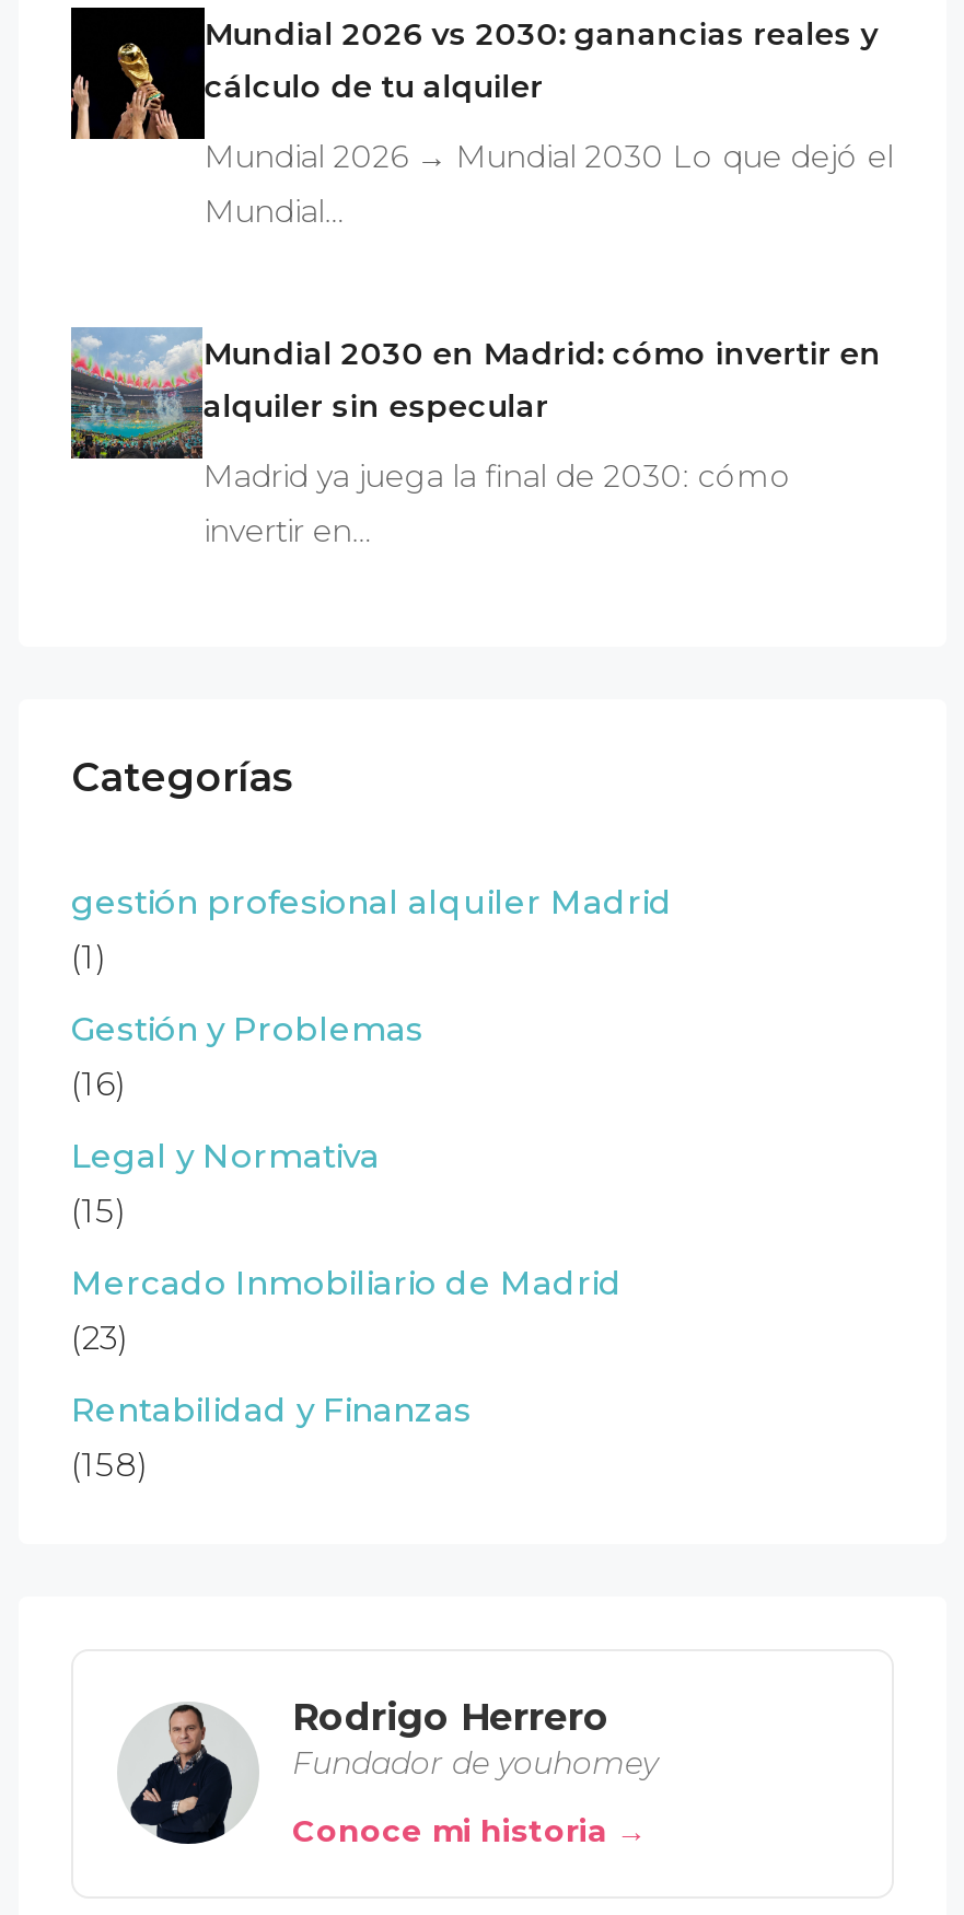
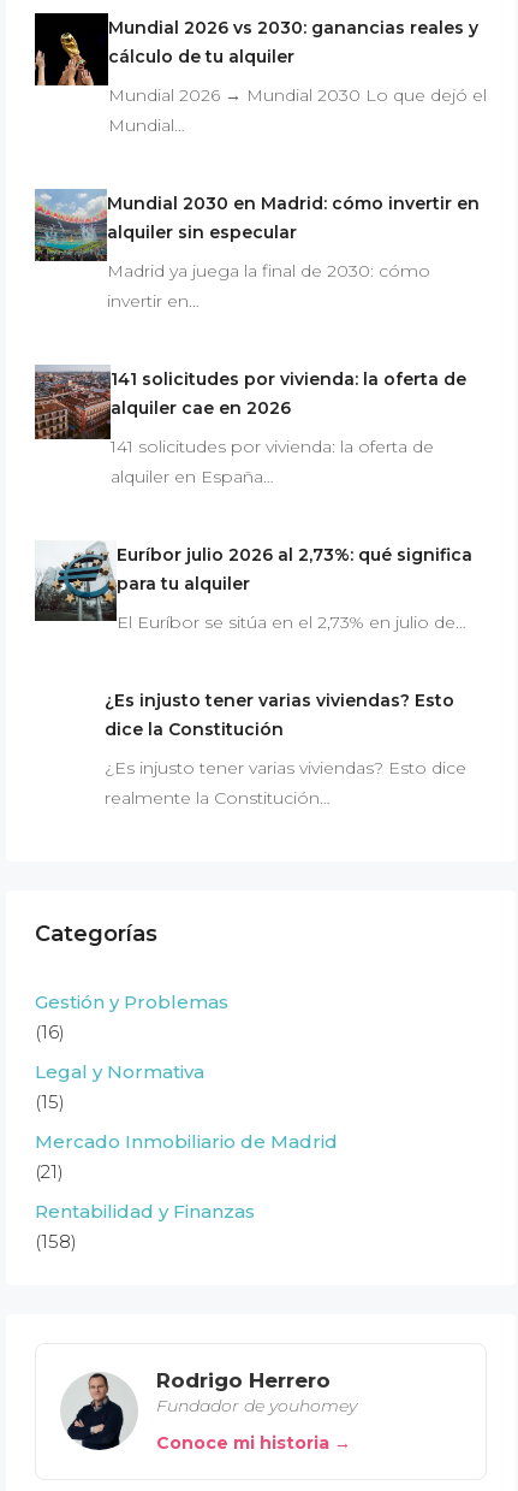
none -> [34,365,466,487] [image] | 141 solicitudes por vivienda: la oferta de | alquiler cae en 2026 | 141 solicitudes por vivienda: la oferta de | alquiler en España…
none -> [34,540,472,632] [image] | Euríbor julio 2026 al 2,73%: qué significa | para tu alquiler | El Euríbor se sitúa en el 2,73% en julio de…
none -> [105,689,466,808] ¿Es injusto tener varias viviendas? Esto | dice la Constitución | ¿Es injusto tener varias viviendas? Esto dice | realmente la Constitución…
moved [71,753,294,801] -> [35,920,157,946]: Categorías
[71,880,673,976] gestión profesional alquiler Madrid | (1) -> none
[71,1315,128,1357] (23) -> [35,1159,64,1182] (21)

